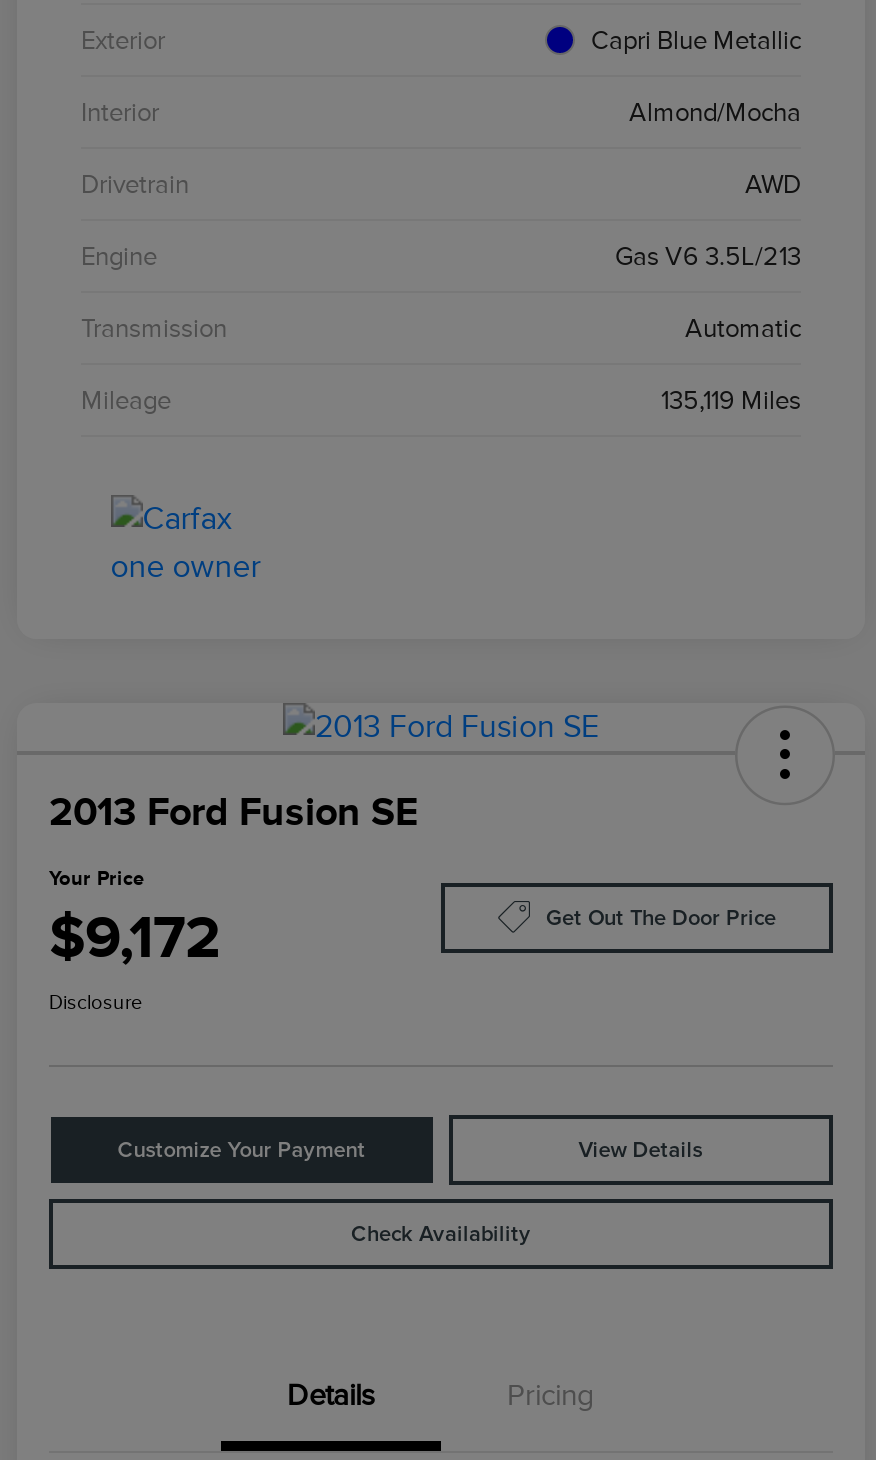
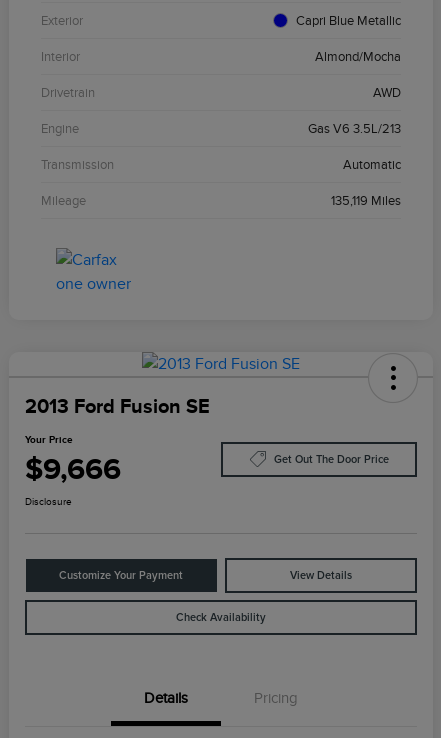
[49,903,221,971] $9,172 -> [25,452,121,486] $9,666

